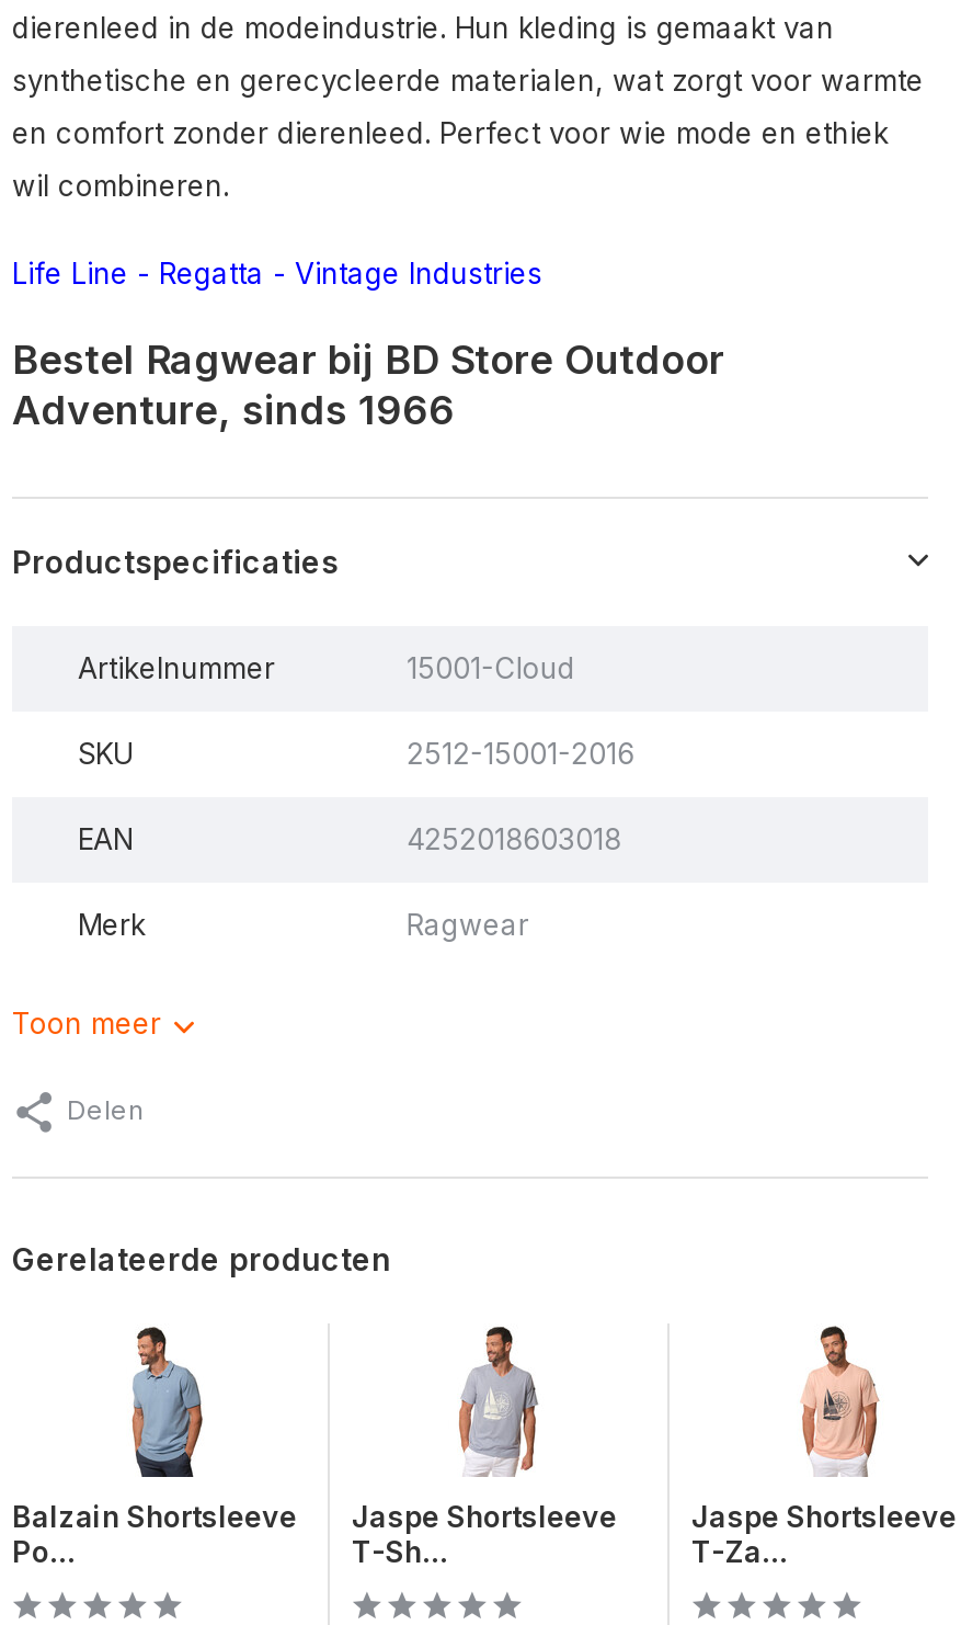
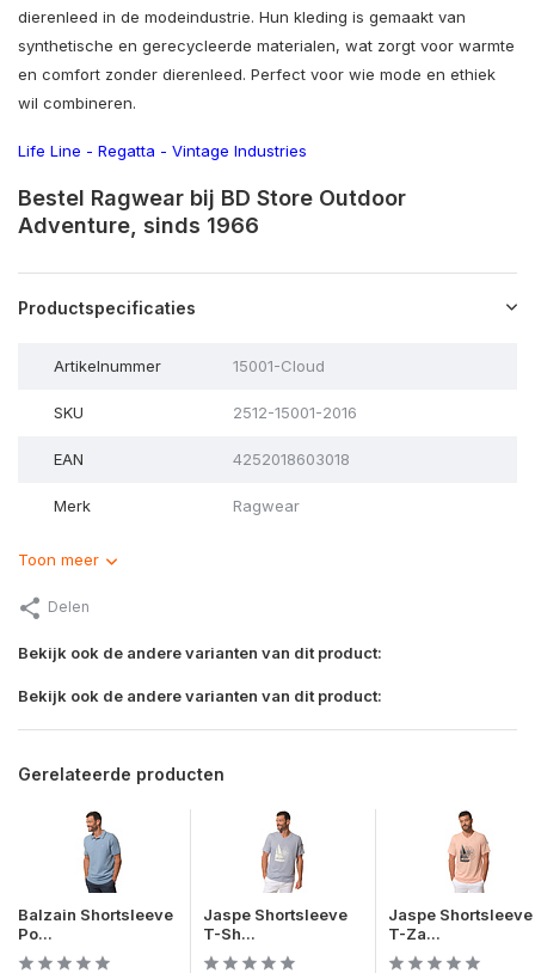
none -> [18,643,382,705] Bekijk ook de andere varianten van dit product: | Bekijk ook de andere varianten van dit product:

